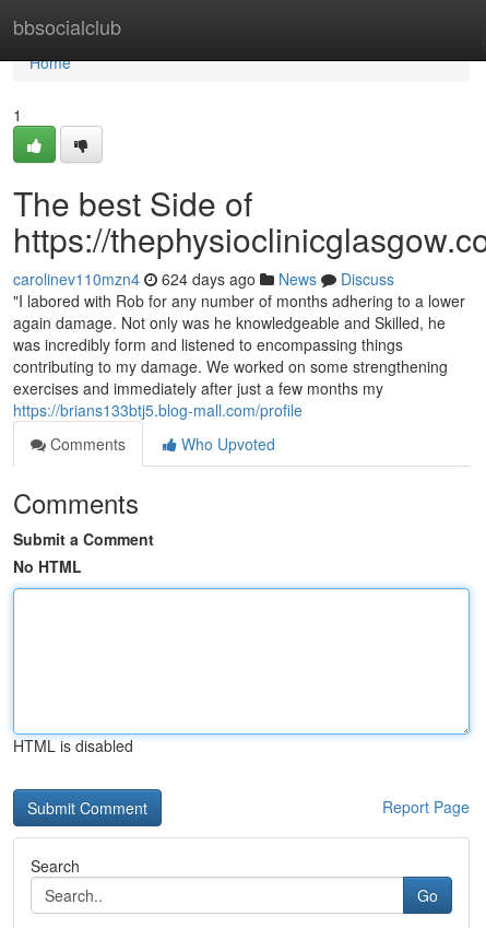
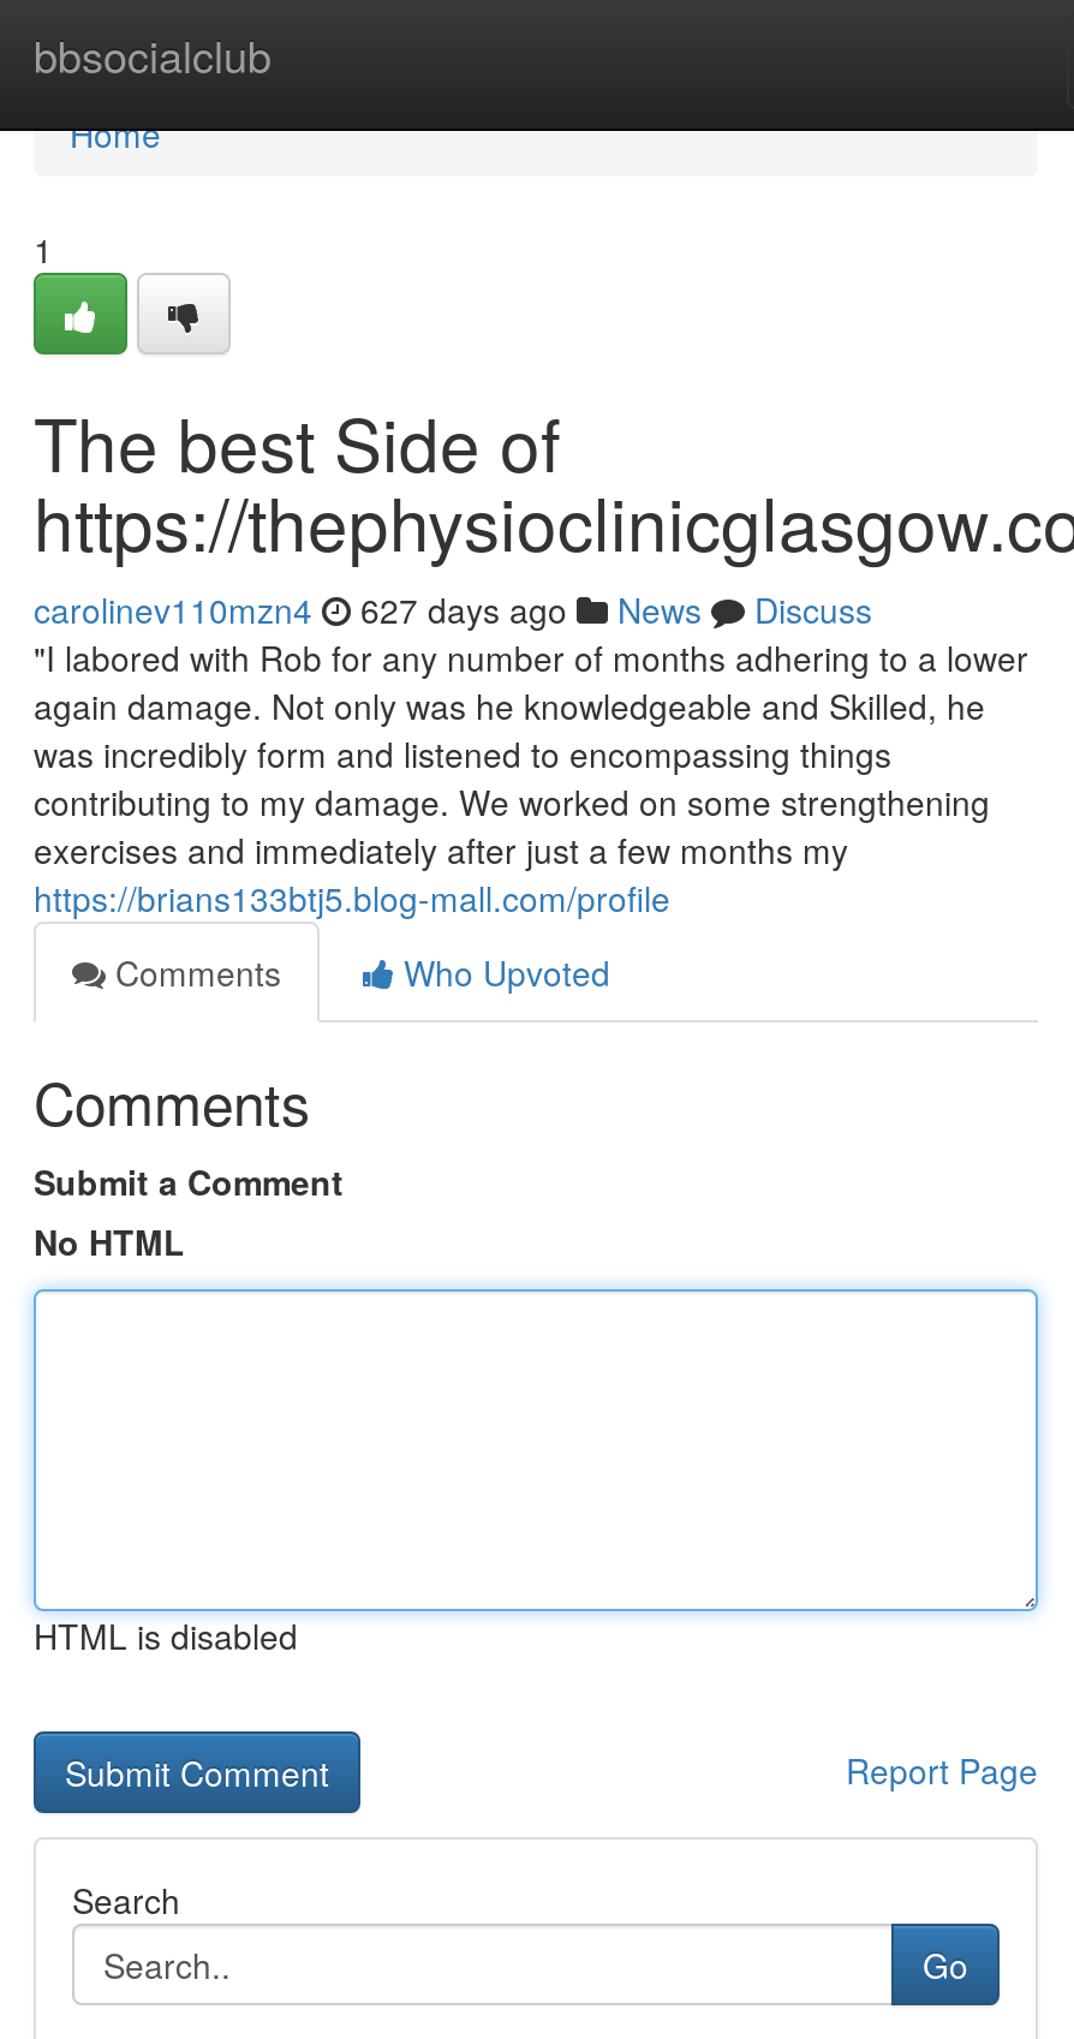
[13,268,394,290] carolinev110mzn4 624 days ago News Discuss -> [34,585,872,633] carolinev110mzn4 627 days ago News Discuss

